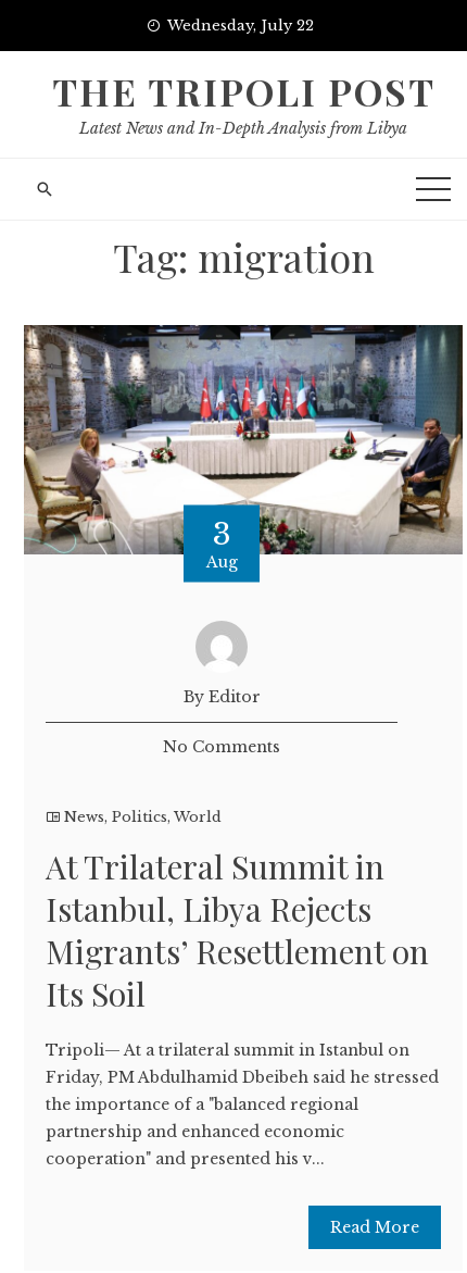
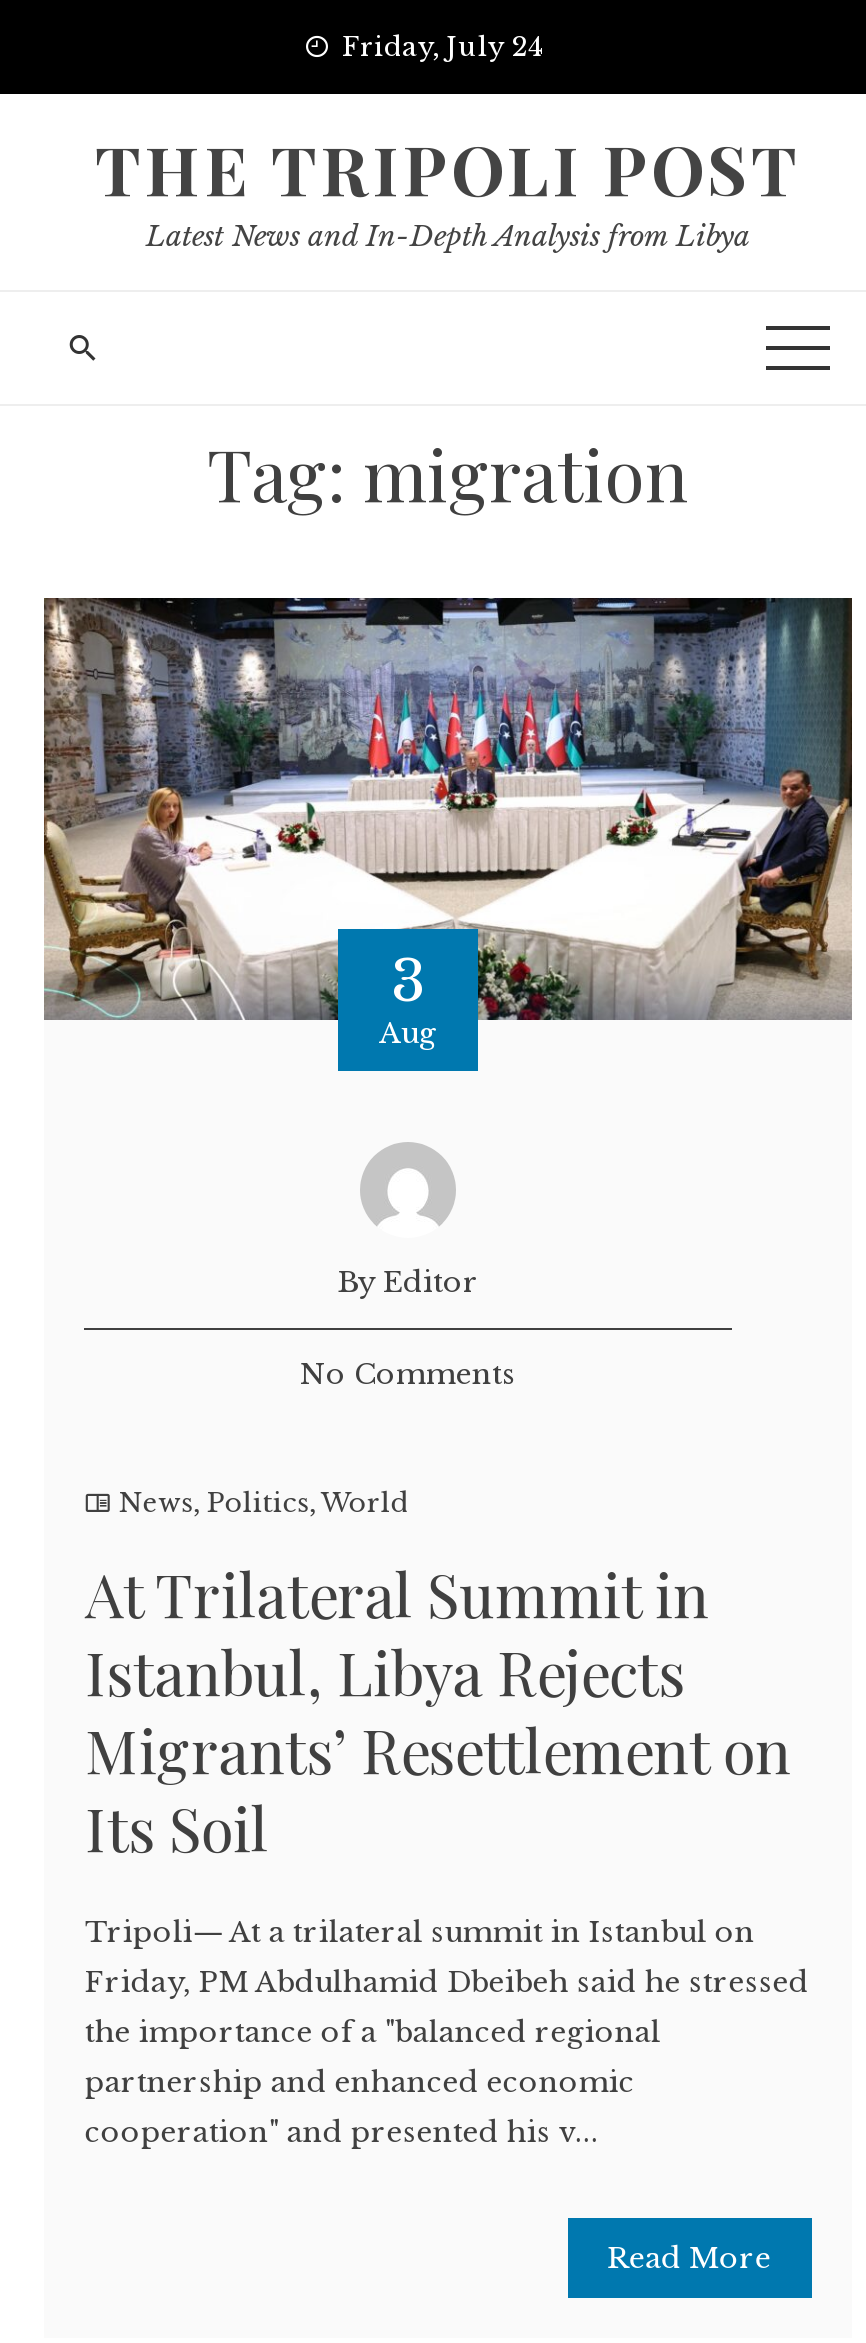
[167,16,313,35] Wednesday, July 22 -> [342,30,542,64] Friday, July 24

